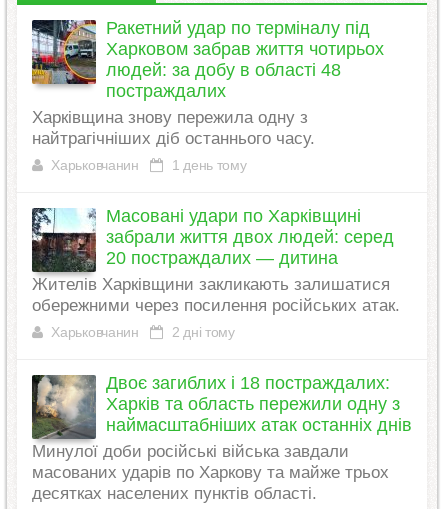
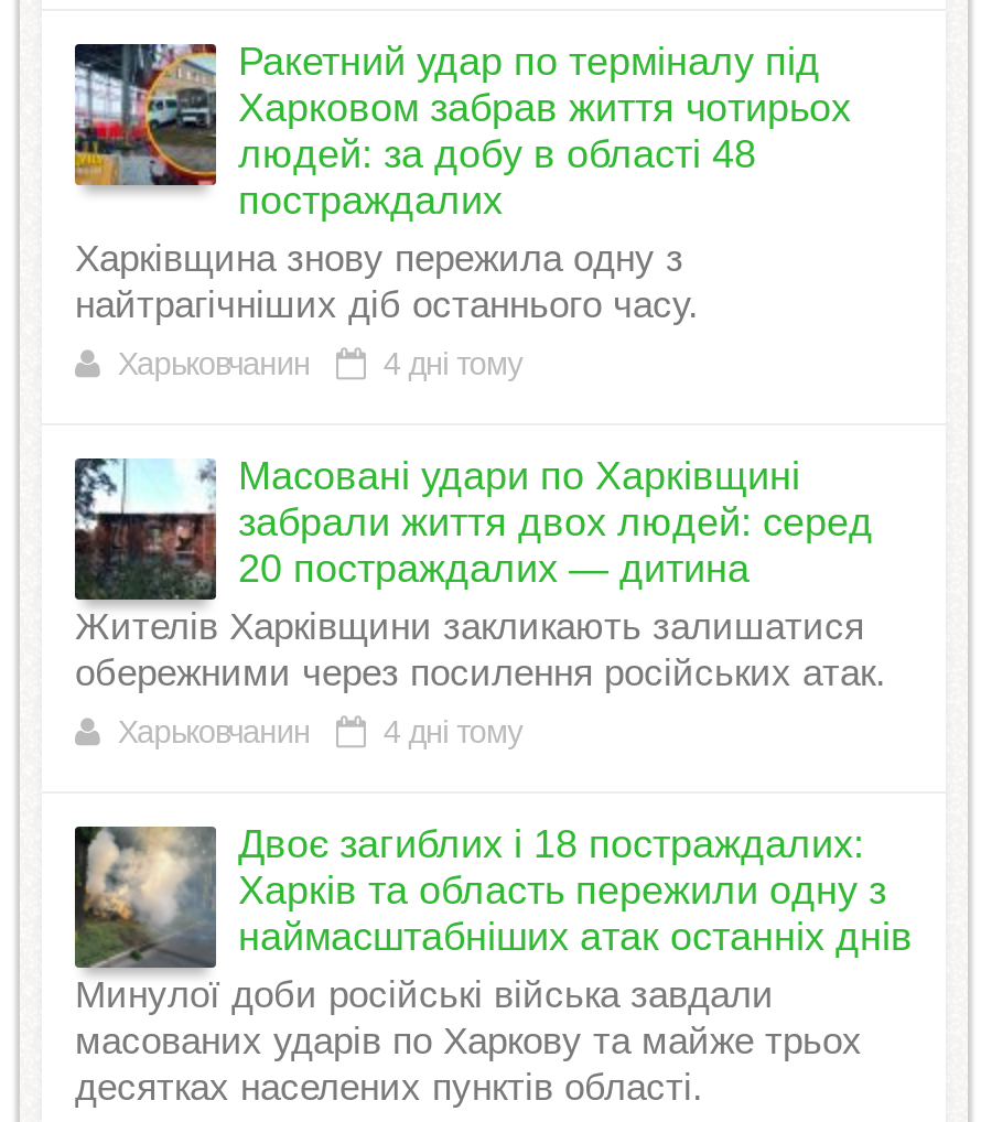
[51,157,247,173] Харьковчанин 1 день тому -> [118,346,522,381] Харьковчанин 4 дні тому
[51,324,235,340] Харьковчанин 2 дні тому -> [118,714,522,749] Харьковчанин 4 дні тому

